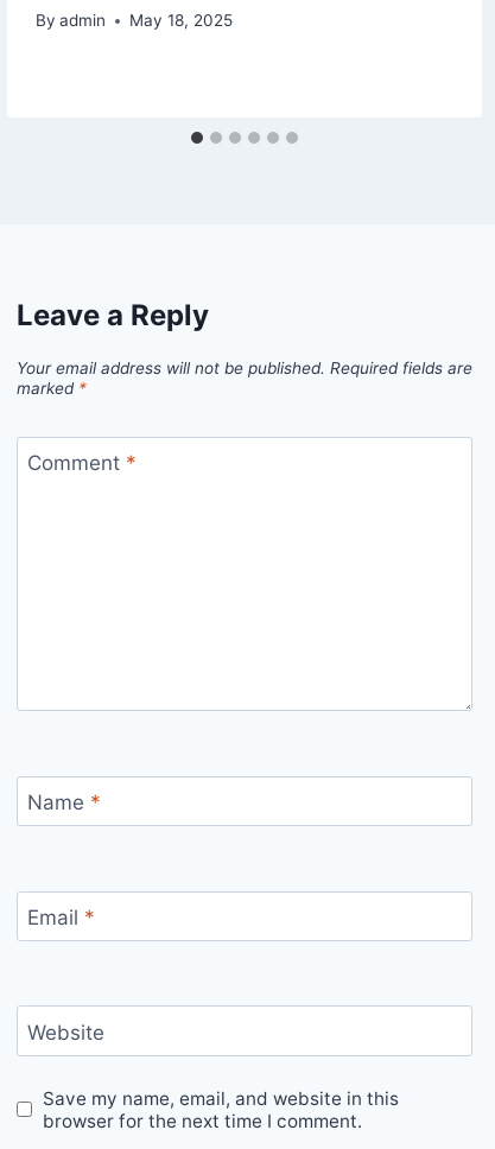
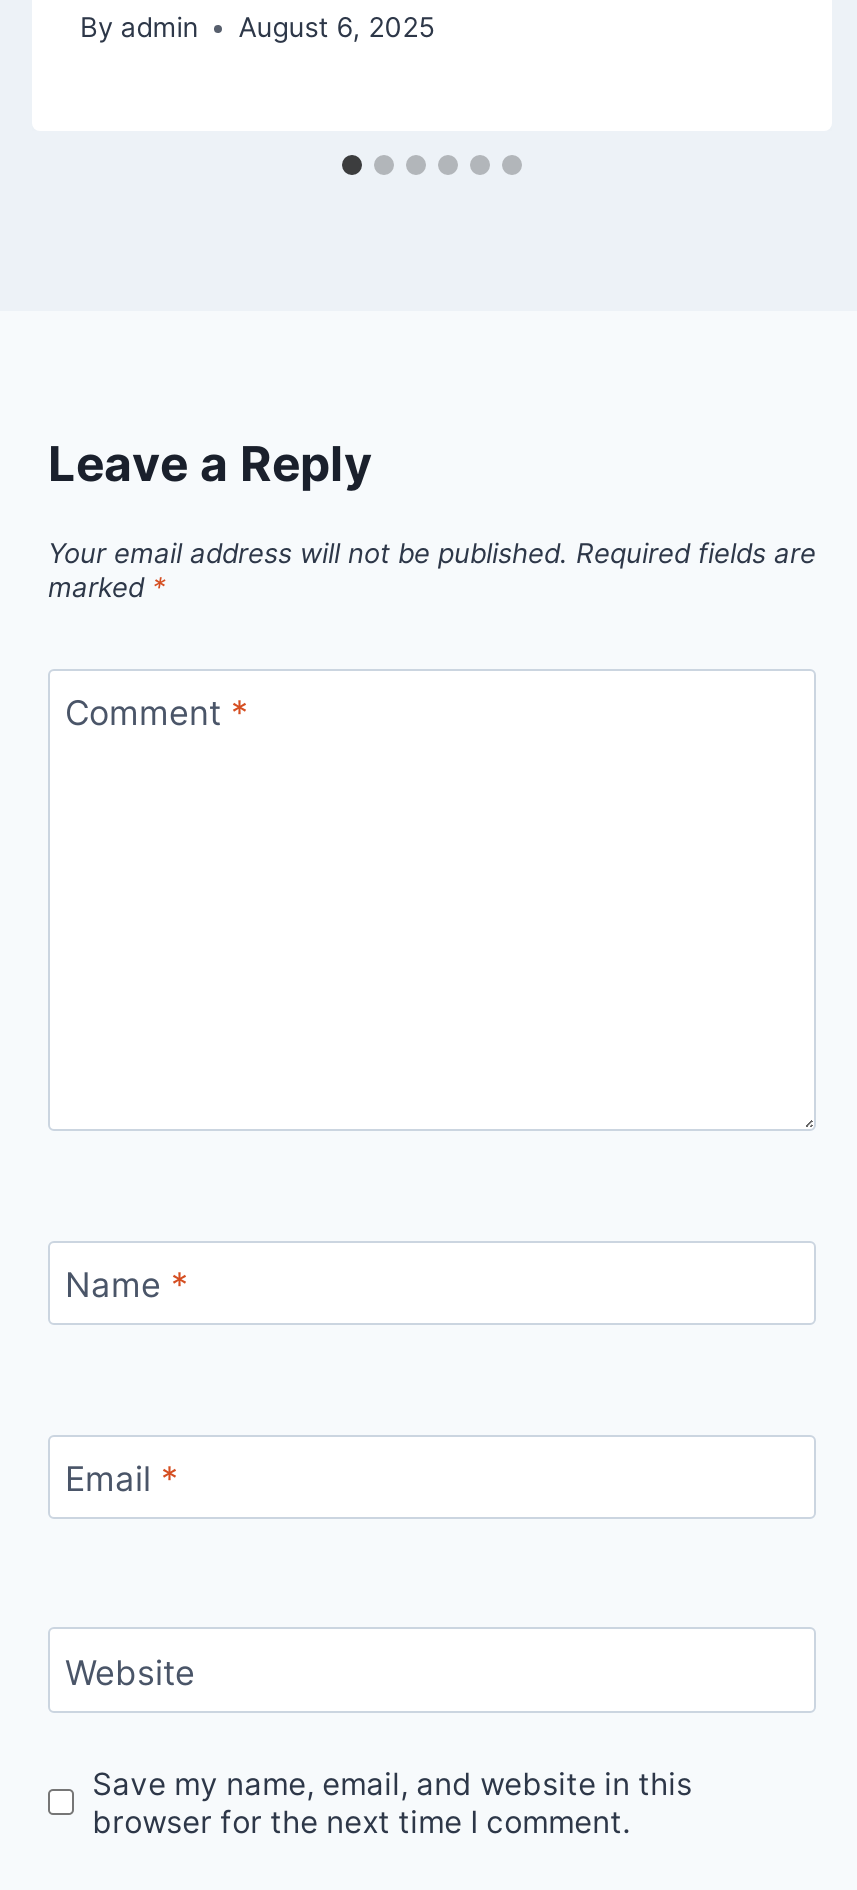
[36,11,233,30] By admin May 18, 2025 -> [80,12,434,44] By admin August 6, 2025

